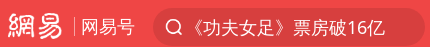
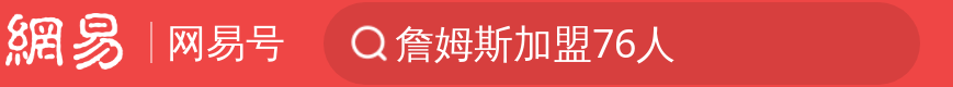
[185,14,385,38] 《功夫女足》票房破16亿 -> [395,16,676,68] 詹姆斯加盟76人

